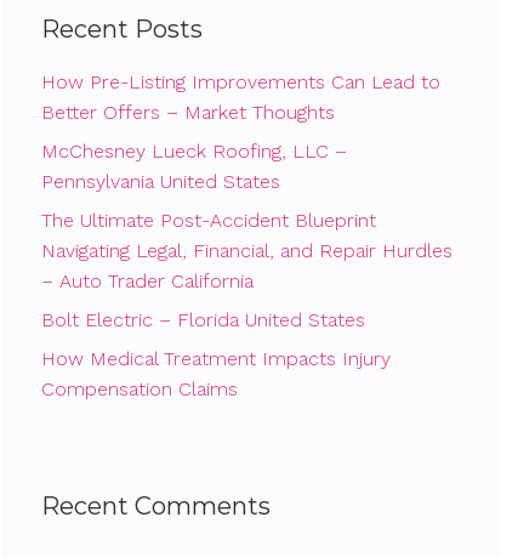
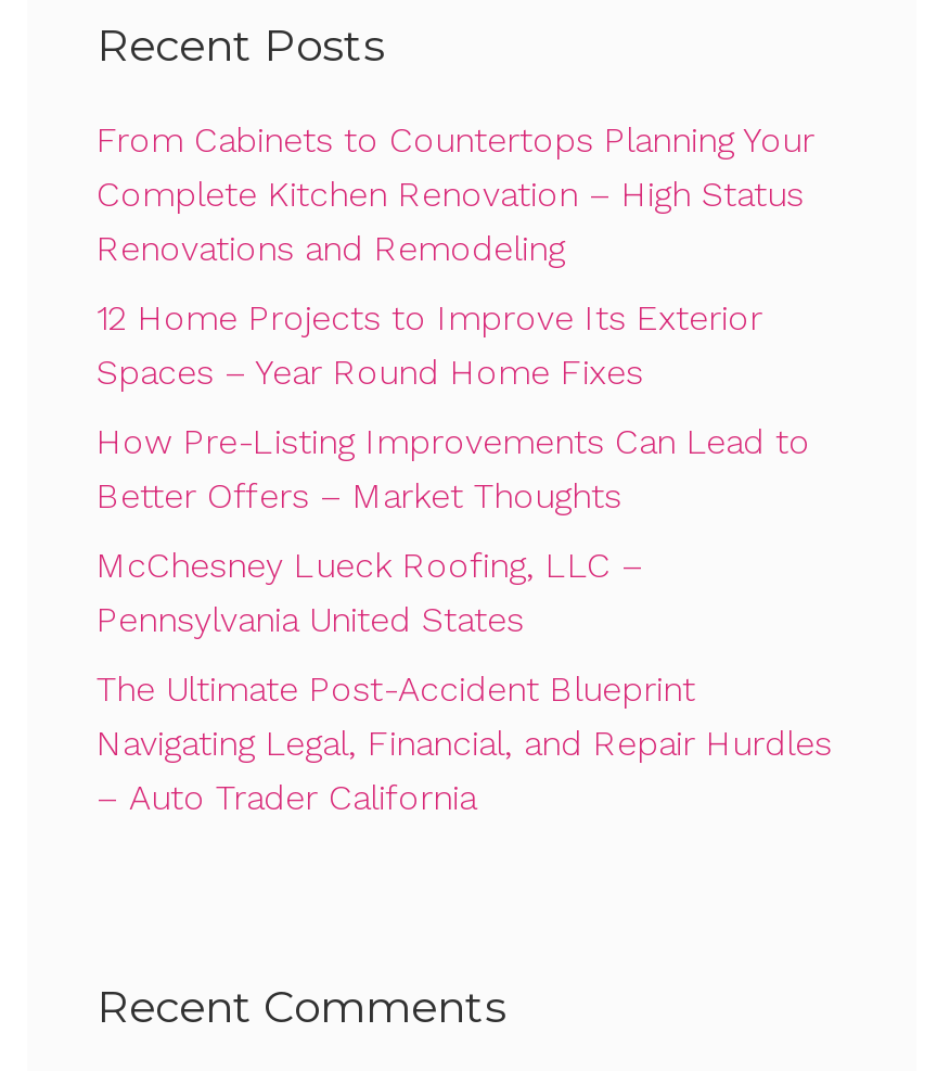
none -> [97,120,814,393] From Cabinets to Countertops Planning Your | Complete Kitchen Renovation – High Status | Renovations and Remodeling | 12 Home Projects to Improve Its Exterior | Spaces – Year Round Home Fixes
moved [41,71,452,293] -> [97,421,832,818]: How Pre-Listing Improvements Can Lead to | Better Offers – Market Thoughts | McChesney Lueck Roofing, LLC – | Pennsylvania United States | The Ultimate Post-Accident Blueprint | Navigating Legal, Financial, and Repair Hurdles | – Auto Trader California
[41,308,391,401] Bolt Electric – Florida United States | How Medical Treatment Impacts Injury | Compensation Claims -> none

